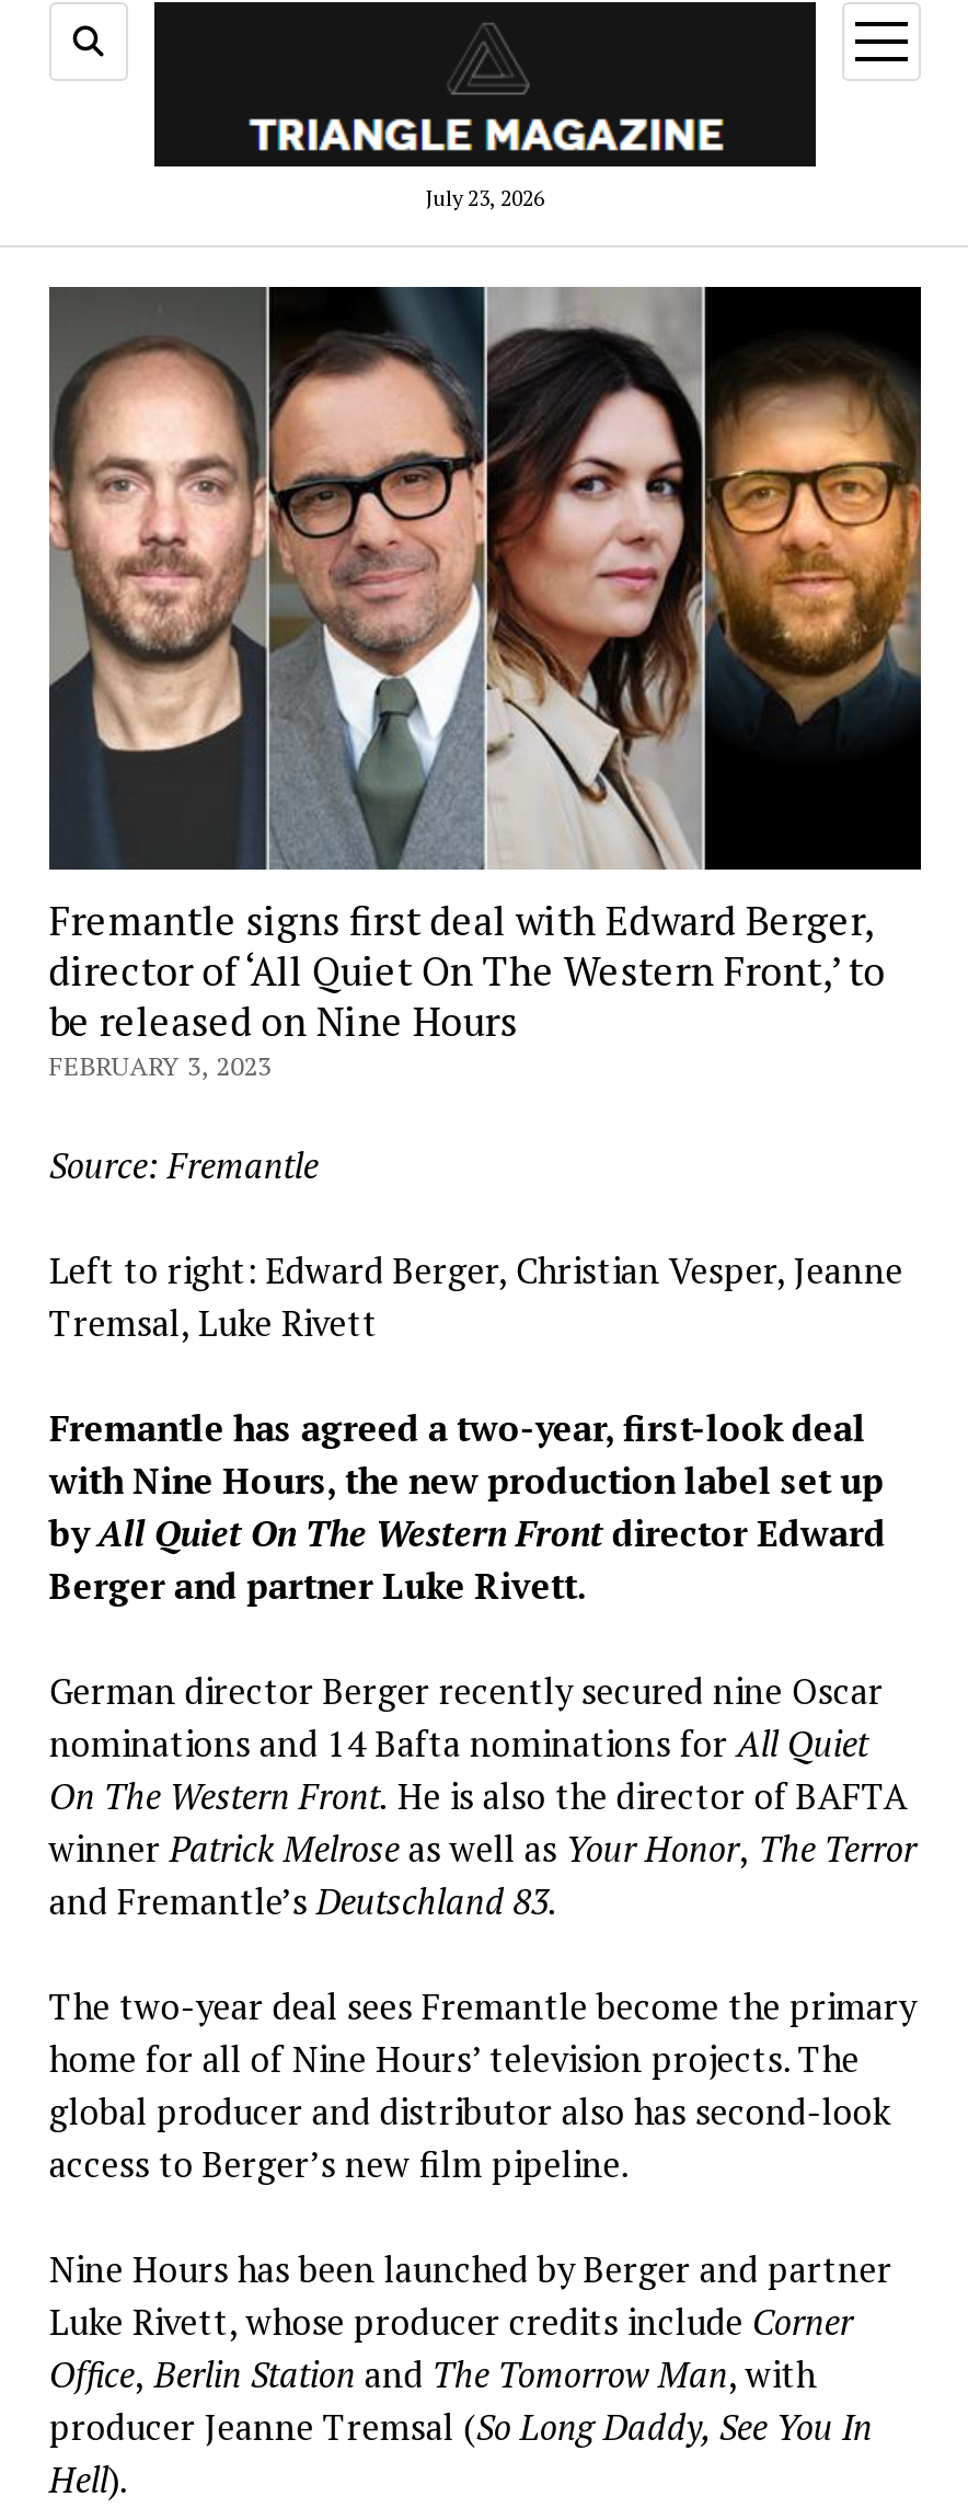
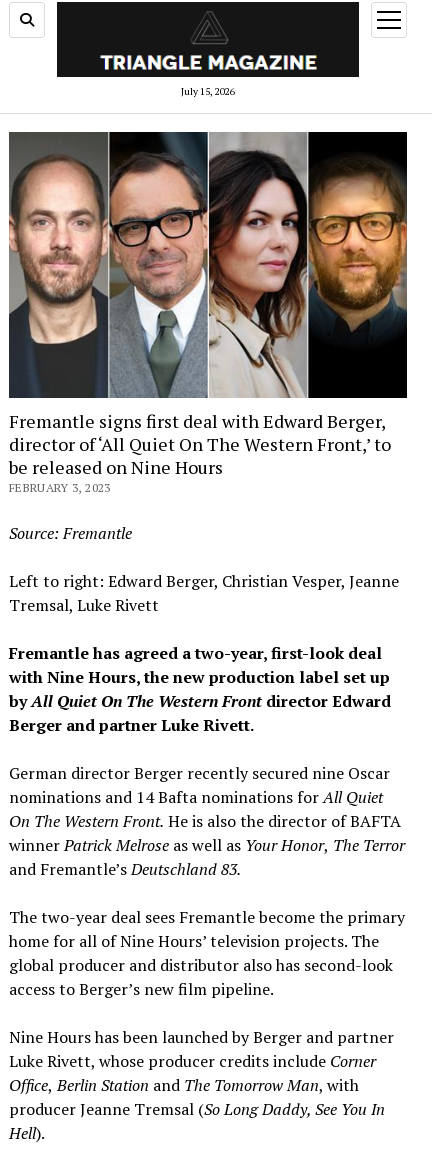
[426,185,544,213] July 23, 2026 -> [181,85,235,98] July 15, 2026

